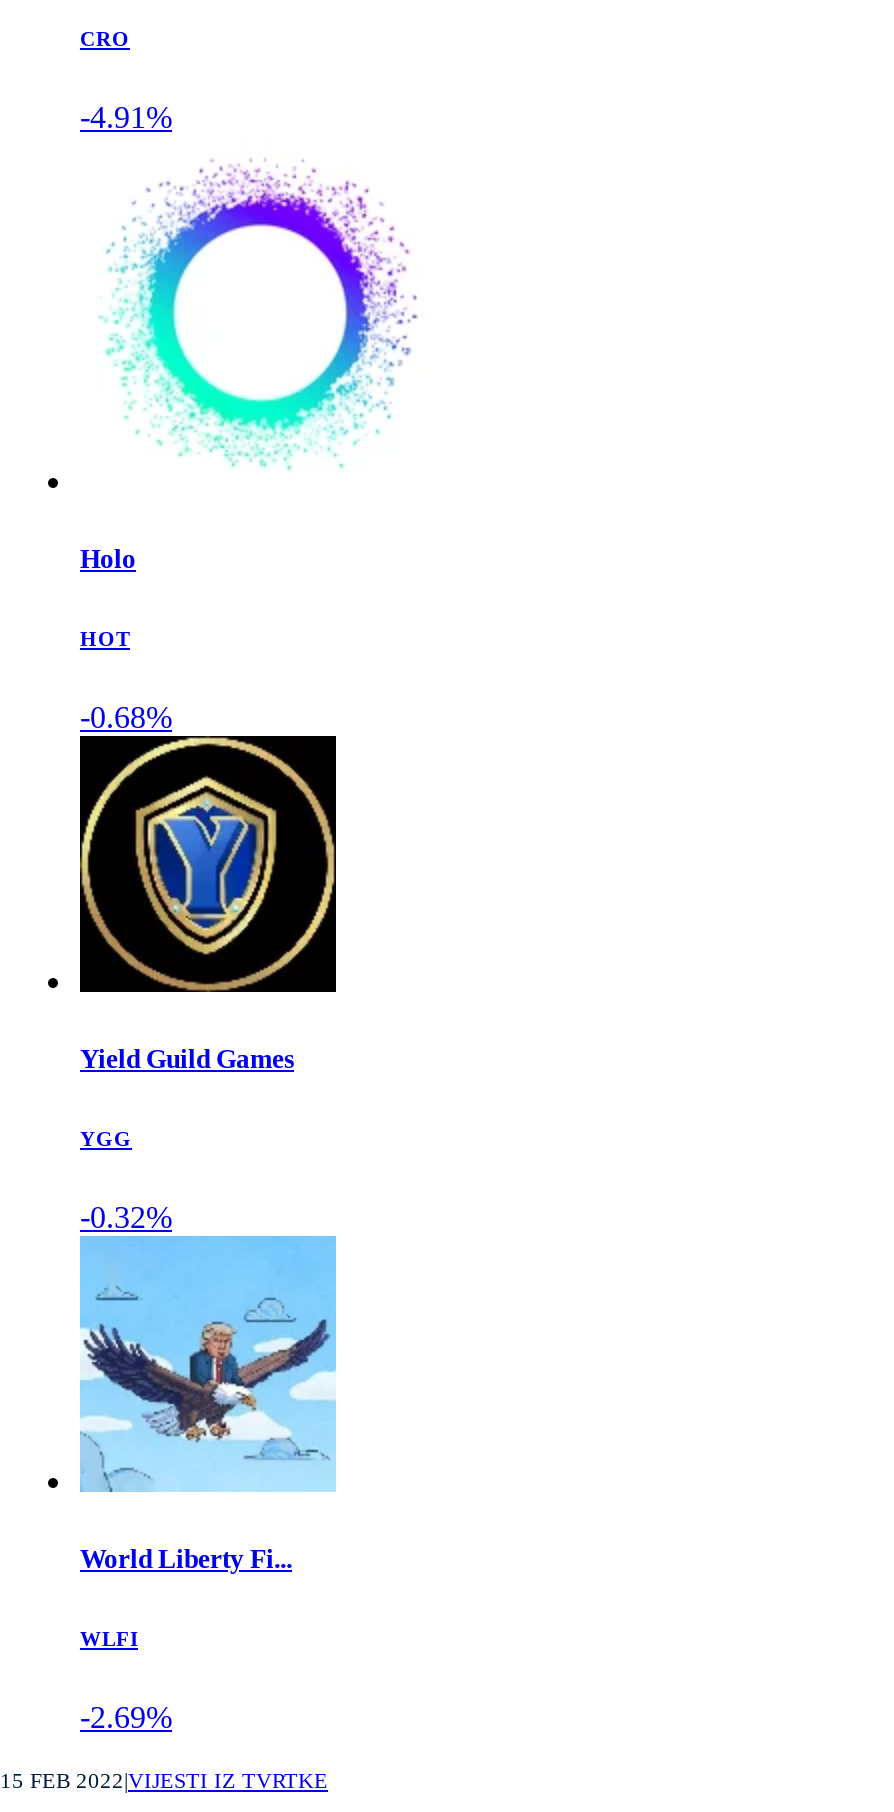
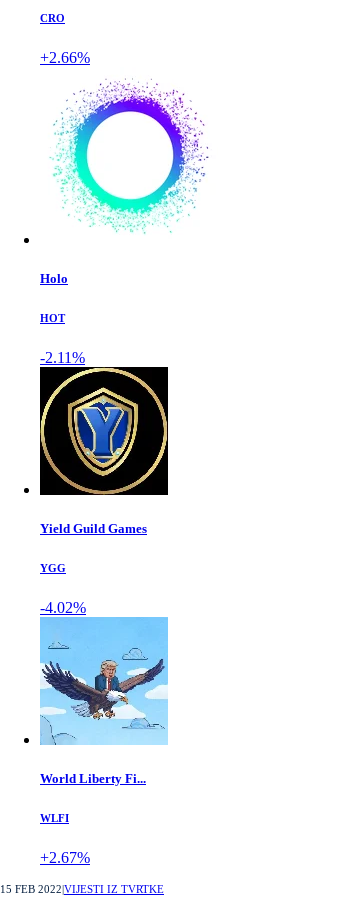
[80,100,172,134] -4.91% -> [40,49,90,66] +2.66%
[80,700,172,734] -0.68% -> [40,349,85,366] -2.11%
[80,1200,172,1234] -0.32% -> [40,599,86,616] -4.02%
[80,1701,172,1735] -2.69% -> [40,849,90,866] +2.67%

